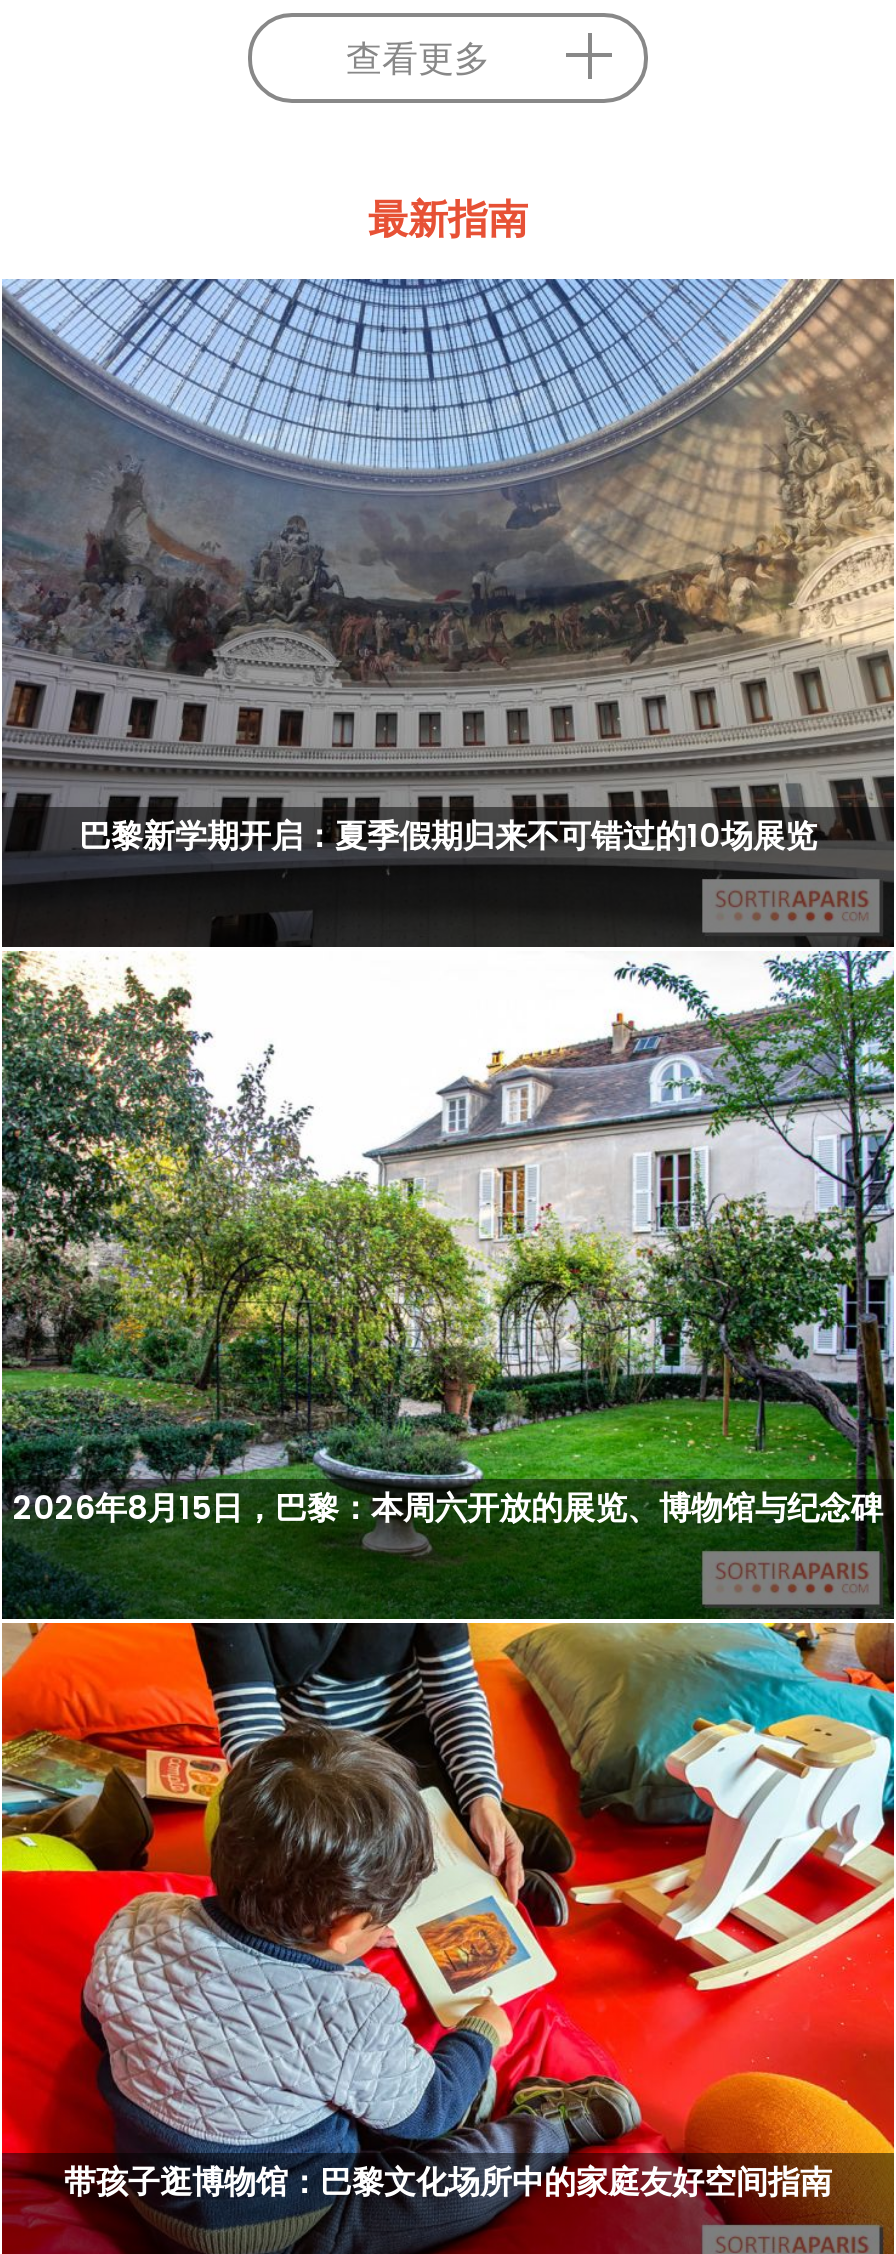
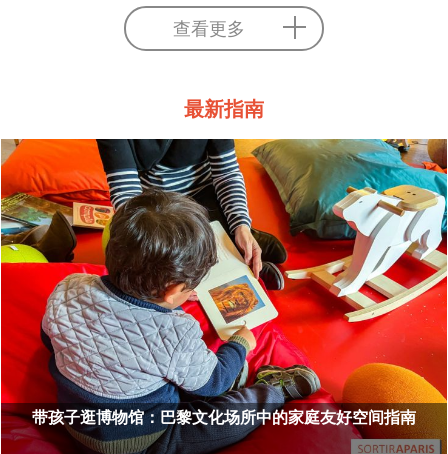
[6,277,890,1471] [image] | 巴黎新学期开启：夏季假期归来不可错过的10场展览 -> none
[13,1486,883,1532] 2026年8月15日，巴黎：本周六开放的展览、博物馆与纪念碑 -> none
[6,1547,890,1625] [image] -> none

